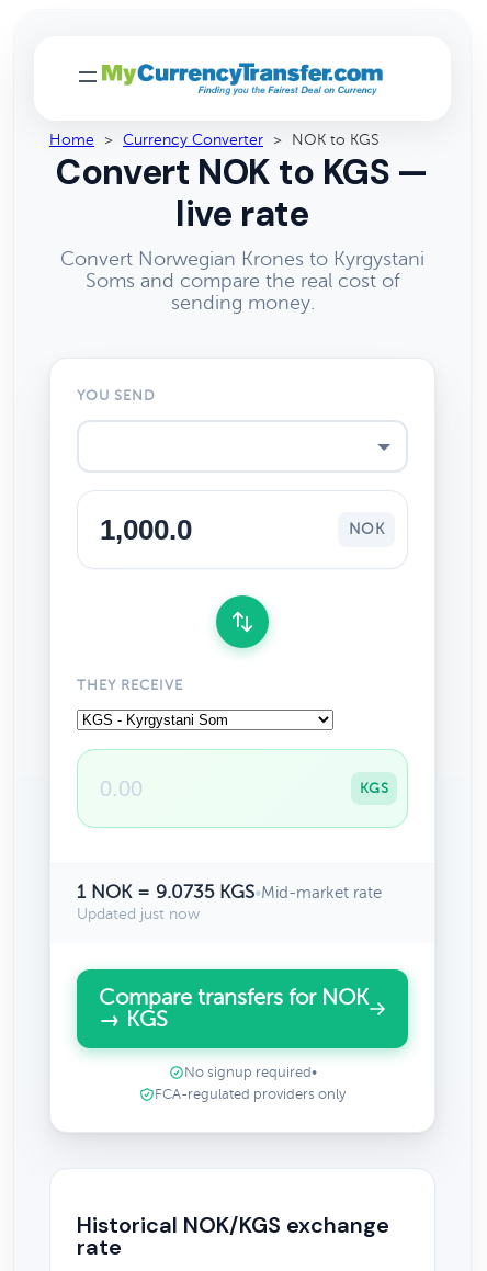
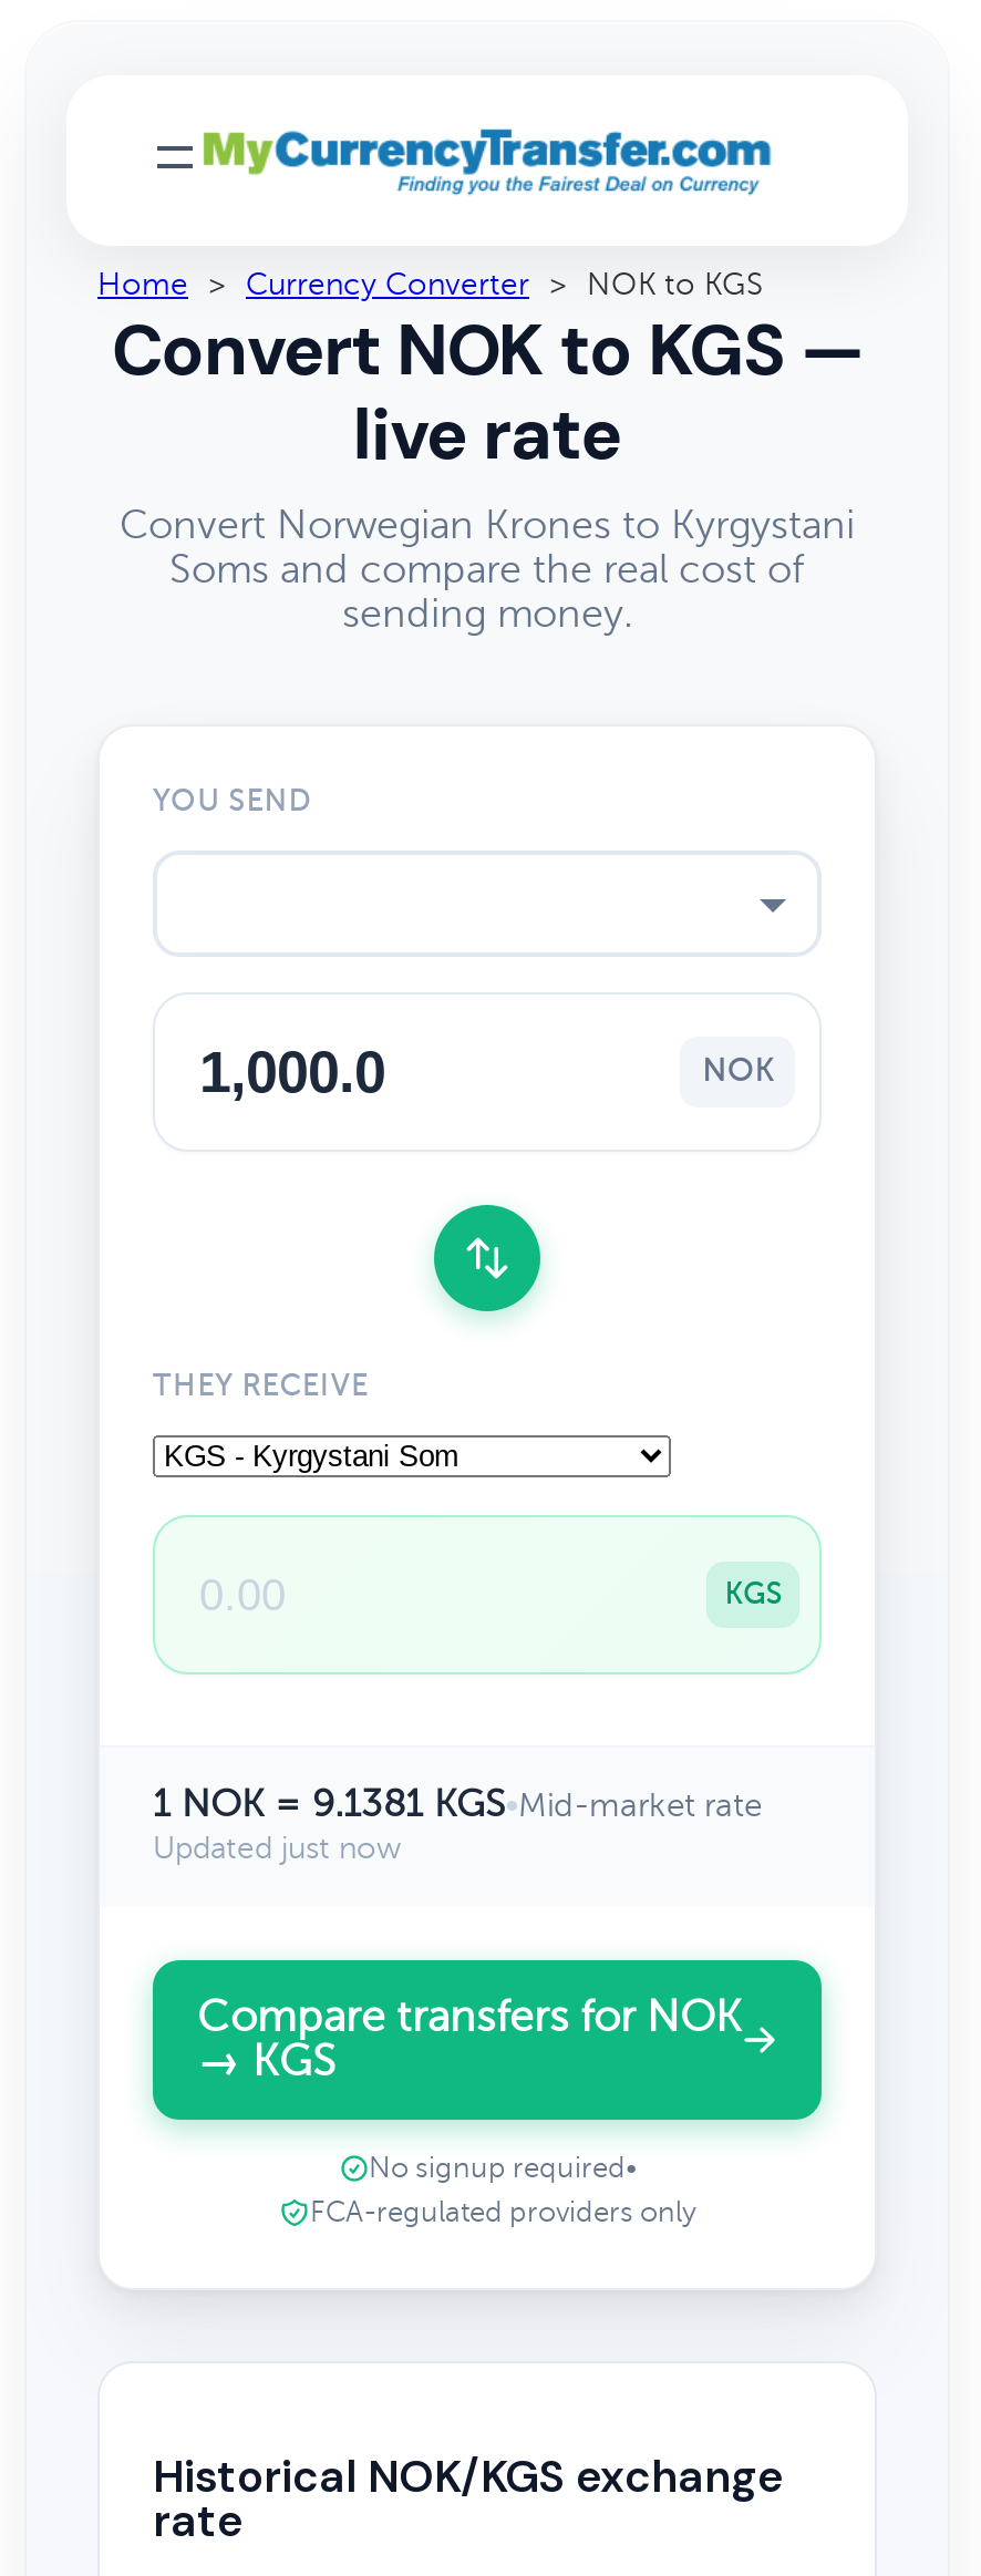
[77,882,382,903] 1 NOK = 9.0735 KGS • Mid-market rate -> [153,1783,762,1825] 1 NOK = 9.1381 KGS • Mid-market rate

